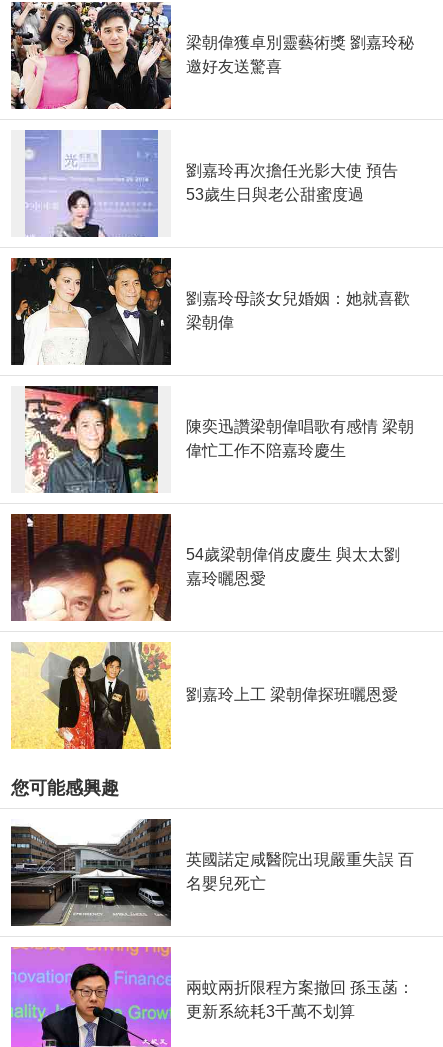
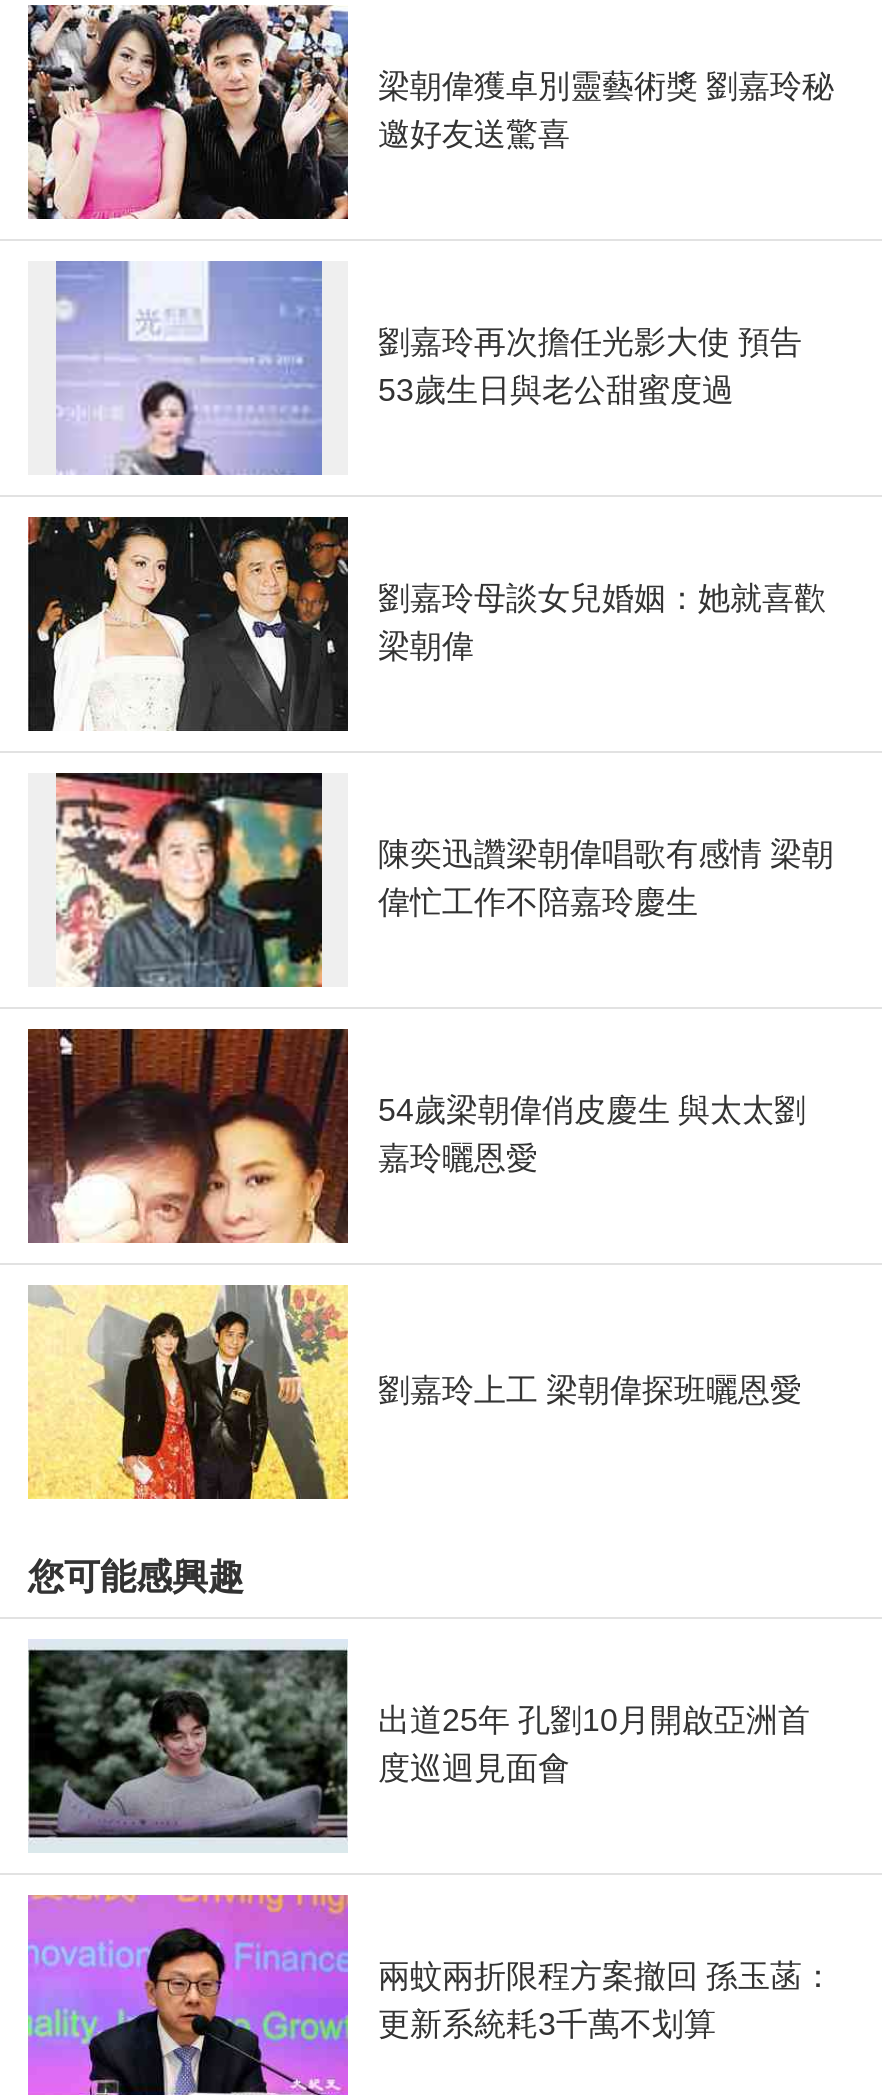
[10,818,414,927] [image] | 英國諾定咸醫院出現嚴重失誤 百 | 名嬰兒死亡 -> [28,1639,810,1853] [image] | 出道25年 孔劉10月開啟亞洲首 | 度巡迴見面會

